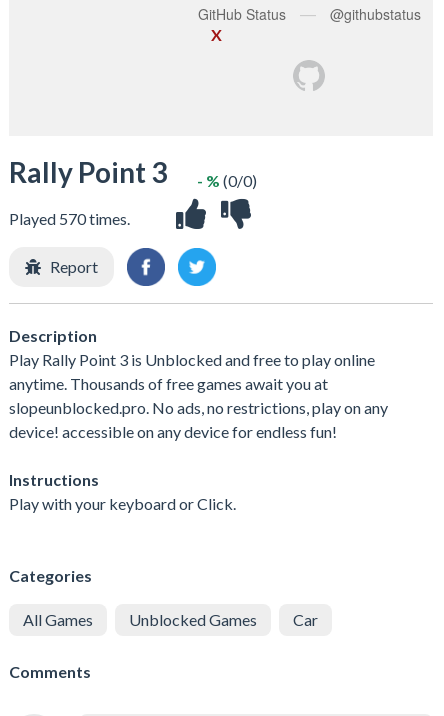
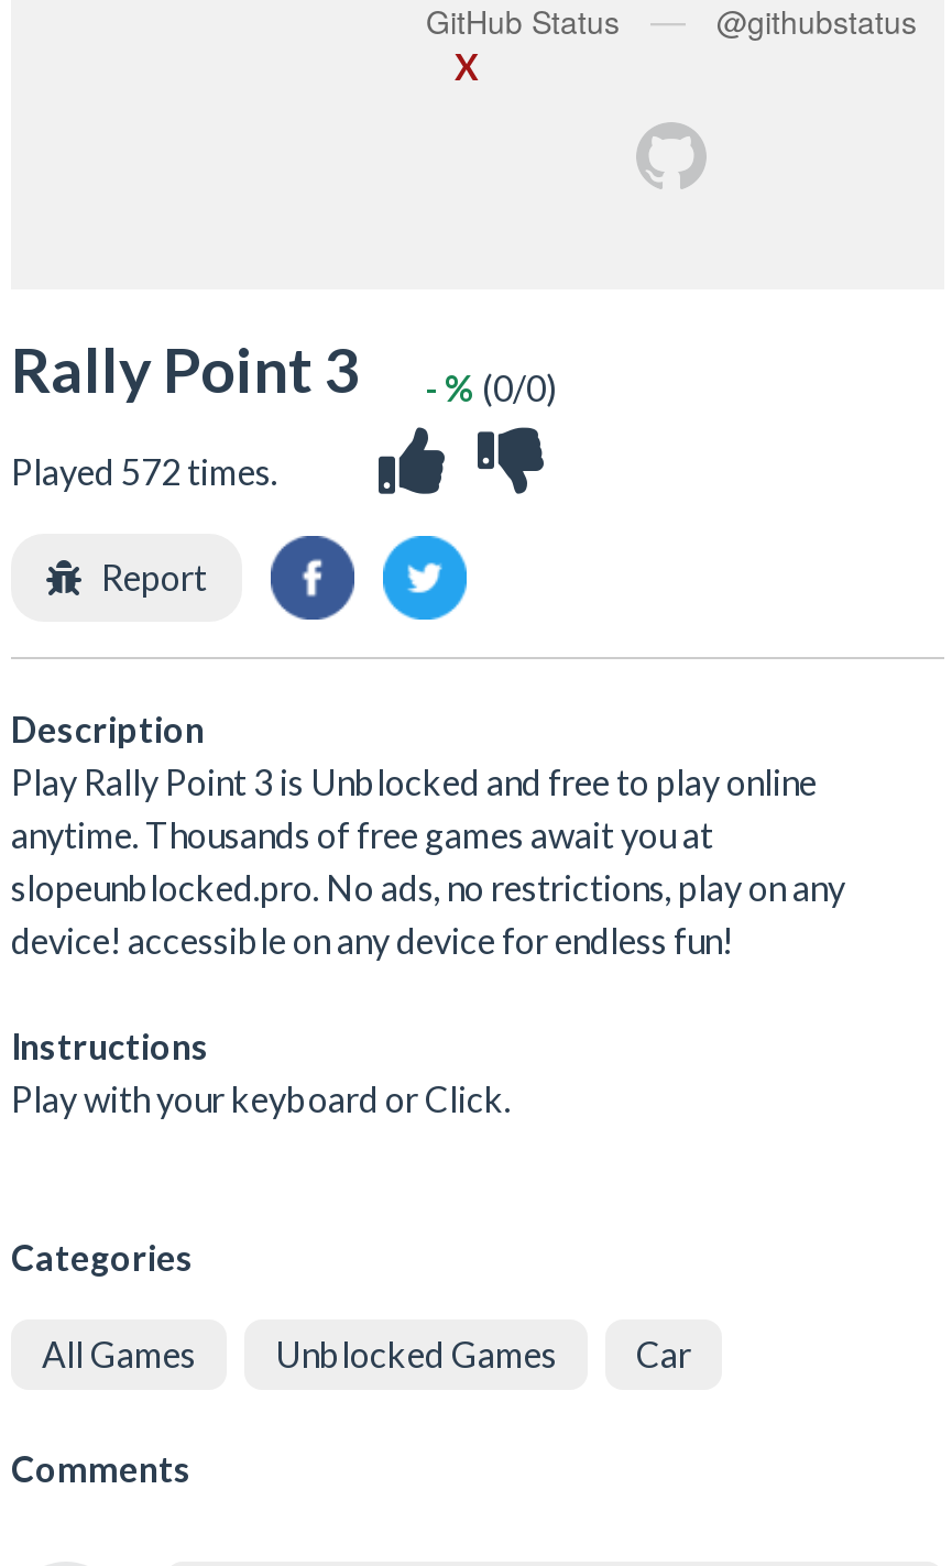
[9,209,130,228] Played 570 times. -> [11,451,277,493] Played 572 times.

